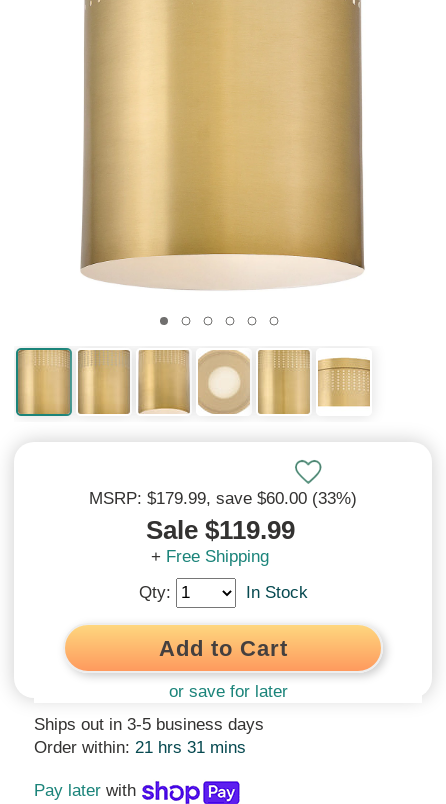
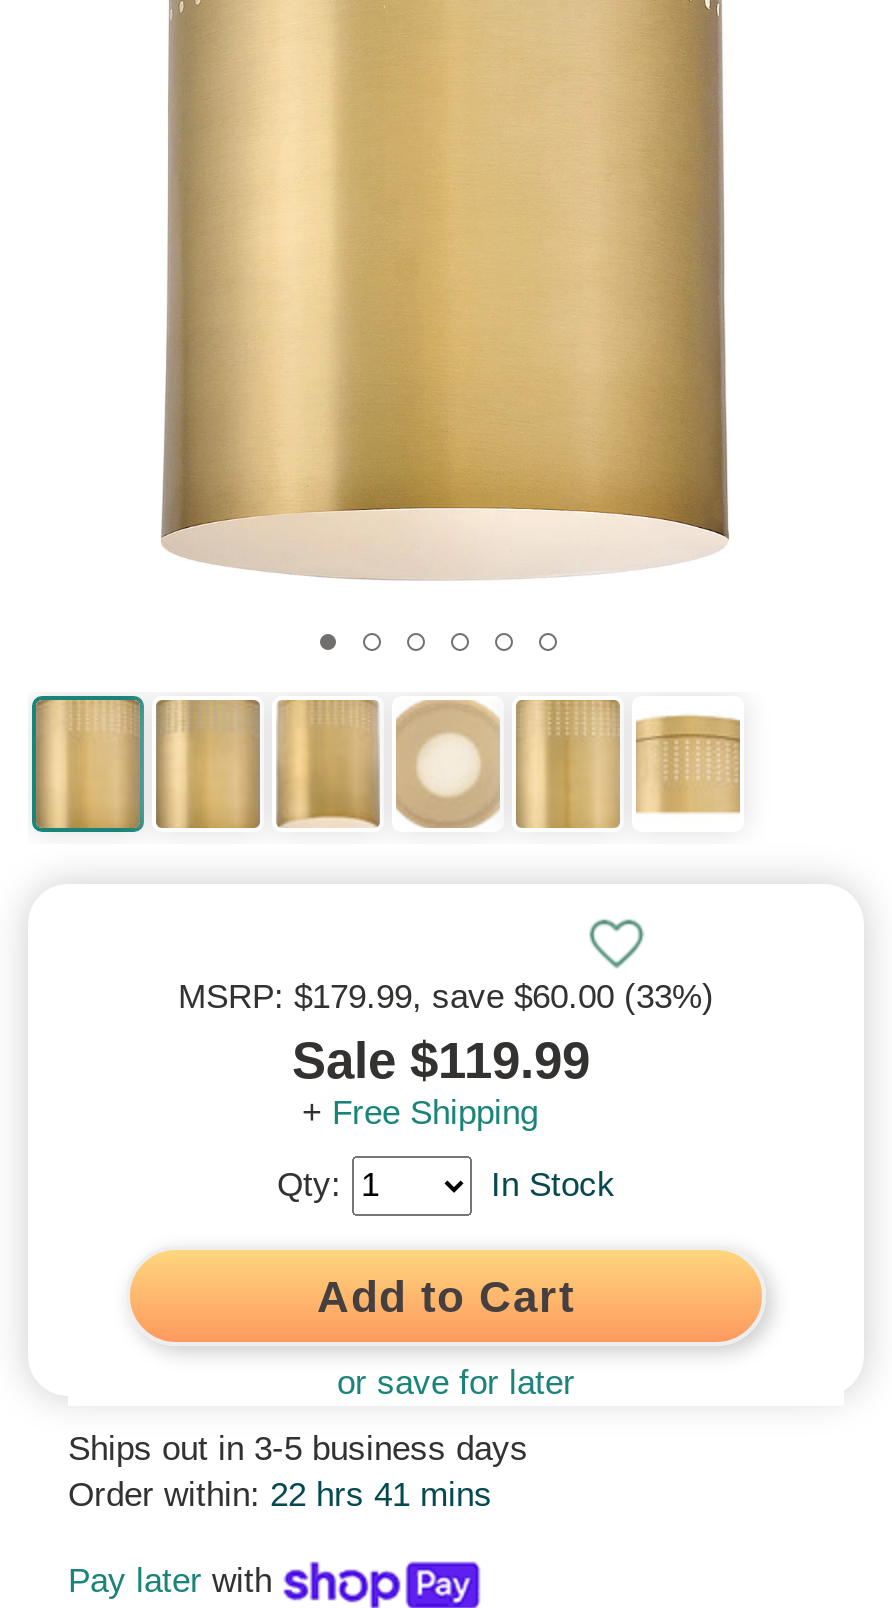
[34,737,246,756] Order within: 21 hrs 31 mins -> [68,1475,492,1513] Order within: 22 hrs 41 mins

